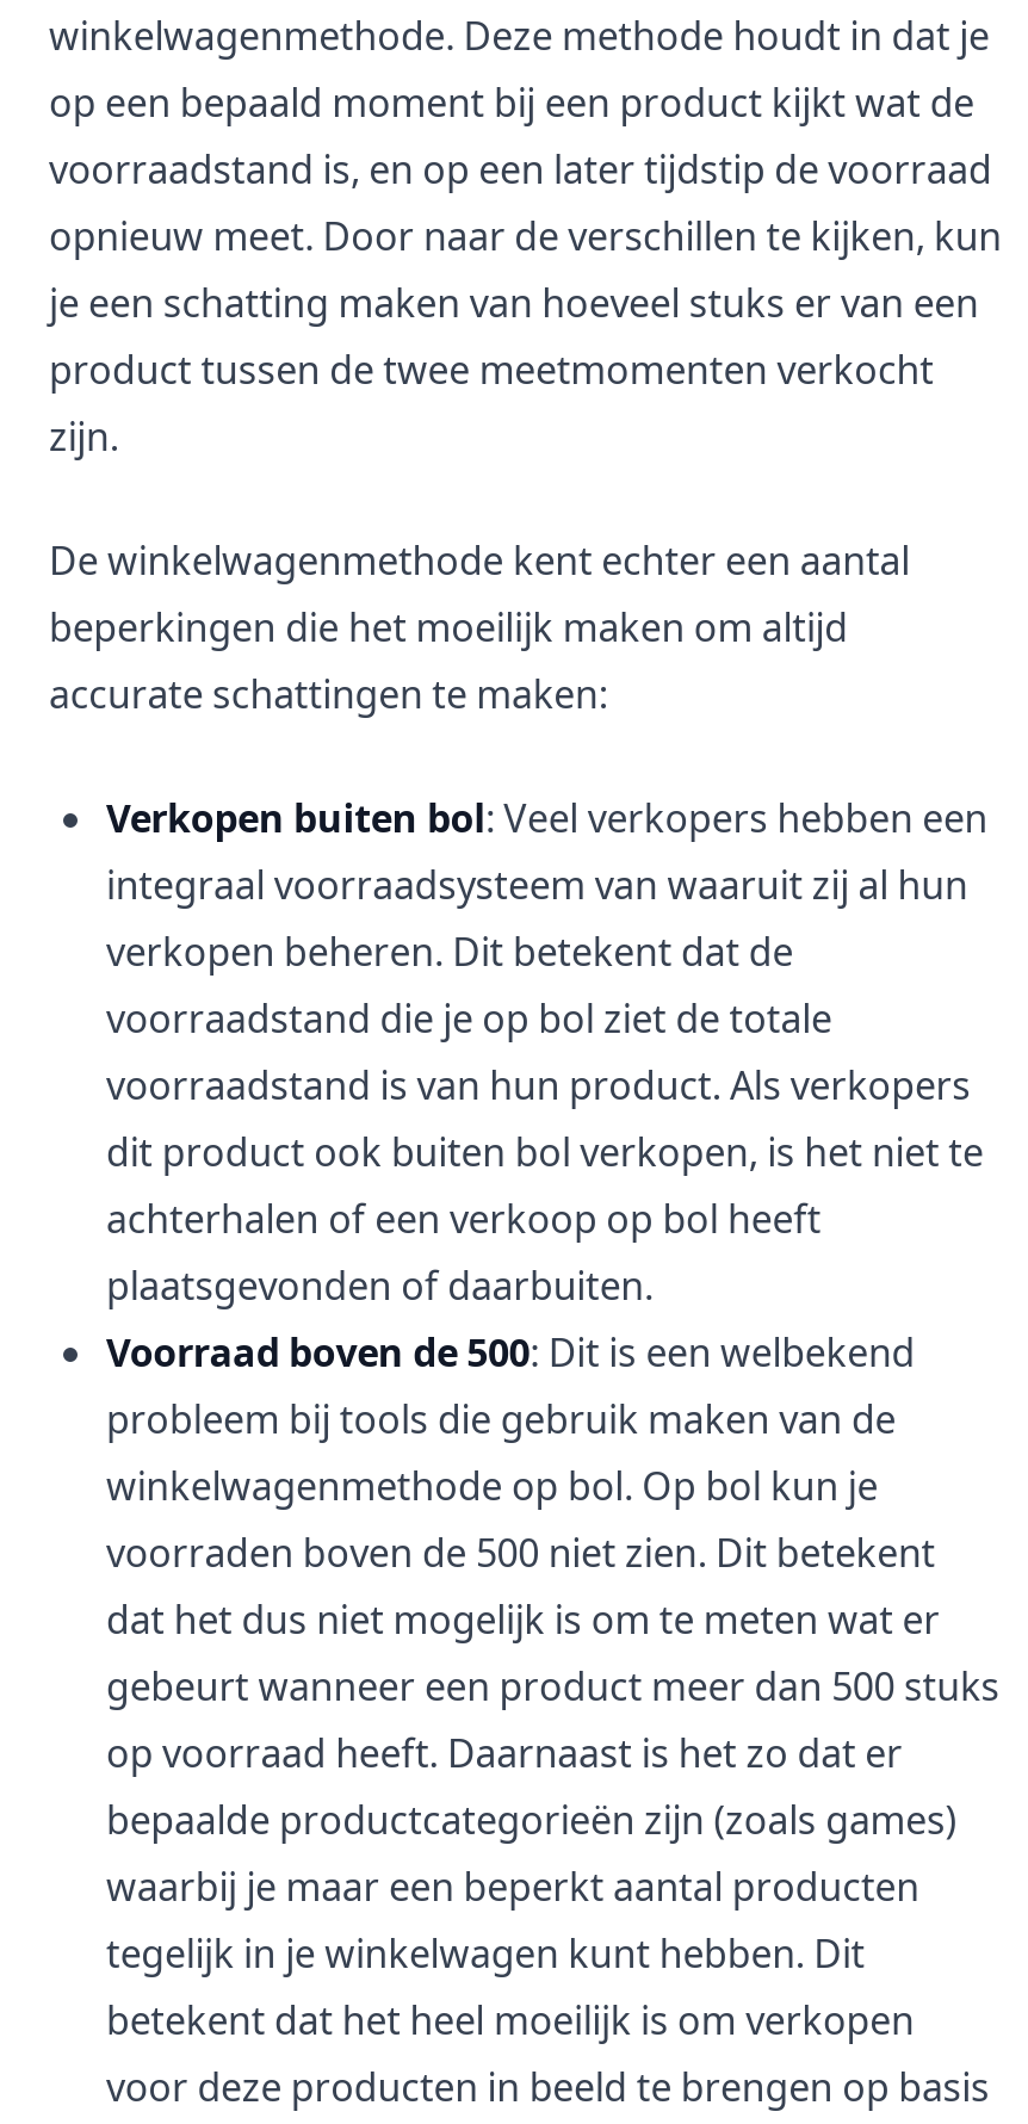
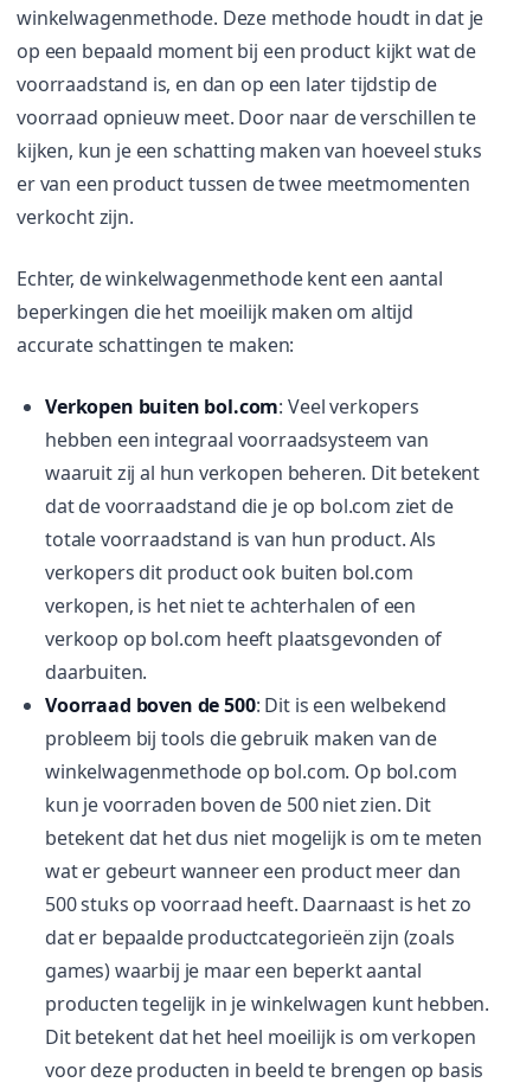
[49,143,1002,463] voorraadstand is, en op een later tijdstip de voorraad | opnieuw meet. Door naar de verschillen te kijken, kun | je een schatting maken van hoeveel stuks er van een | product tussen de twee meetmomenten verkocht | zijn. -> [17,71,482,230] voorraadstand is, en dan op een later tijdstip de | voorraad opnieuw meet. Door naar de verschillen te | kijken, kun je een schatting maken van hoeveel stuks | er van een product tussen de twee meetmomenten | verkocht zijn.
[49,534,910,587] De winkelwagenmethode kent echter een aantal -> [17,265,443,292] Echter, de winkelwagenmethode kent een aantal
[106,792,988,1312] Verkopen buiten bol: Veel verkopers hebben een | integraal voorraadsysteem van waaruit zij al hun | verkopen beheren. Dit betekent dat de | voorraadstand die je op bol ziet de totale | voorraadstand is van hun product. Als verkopers | dit product ook buiten bol verkopen, is het niet te | achterhalen of een verkoop op bol heeft | plaatsgevonden of daarbuiten. -> [45,393,480,685] Verkopen buiten bol.com: Veel verkopers | hebben een integraal voorraadsysteem van | waaruit zij al hun verkopen beheren. Dit betekent | dat de voorraadstand die je op bol.com ziet de | totale voorraadstand is van hun product. Als | verkopers dit product ook buiten bol.com | verkopen, is het niet te achterhalen of een | verkoop op bol.com heeft plaatsgevonden of | daarbuiten.
[106,1460,1000,2046] winkelwagenmethode op bol. Op bol kun je | voorraden boven de 500 niet zien. Dit betekent | dat het dus niet mogelijk is om te meten wat er | gebeurt wanneer een product meer dan 500 stuks | op voorraad heeft. Daarnaast is het zo dat er | bepaalde productcategorieën zijn (zoals games) | waarbij je maar een beperkt aantal producten | tegelijk in je winkelwagen kunt hebben. Dit | betekent dat het heel moeilijk is om verkopen -> [45,758,489,1050] winkelwagenmethode op bol.com. Op bol.com | kun je voorraden boven de 500 niet zien. Dit | betekent dat het dus niet mogelijk is om te meten | wat er gebeurt wanneer een product meer dan | 500 stuks op voorraad heeft. Daarnaast is het zo | dat er bepaalde productcategorieën zijn (zoals | games) waarbij je maar een beperkt aantal | producten tegelijk in je winkelwagen kunt hebben. | Dit betekent dat het heel moeilijk is om verkopen

